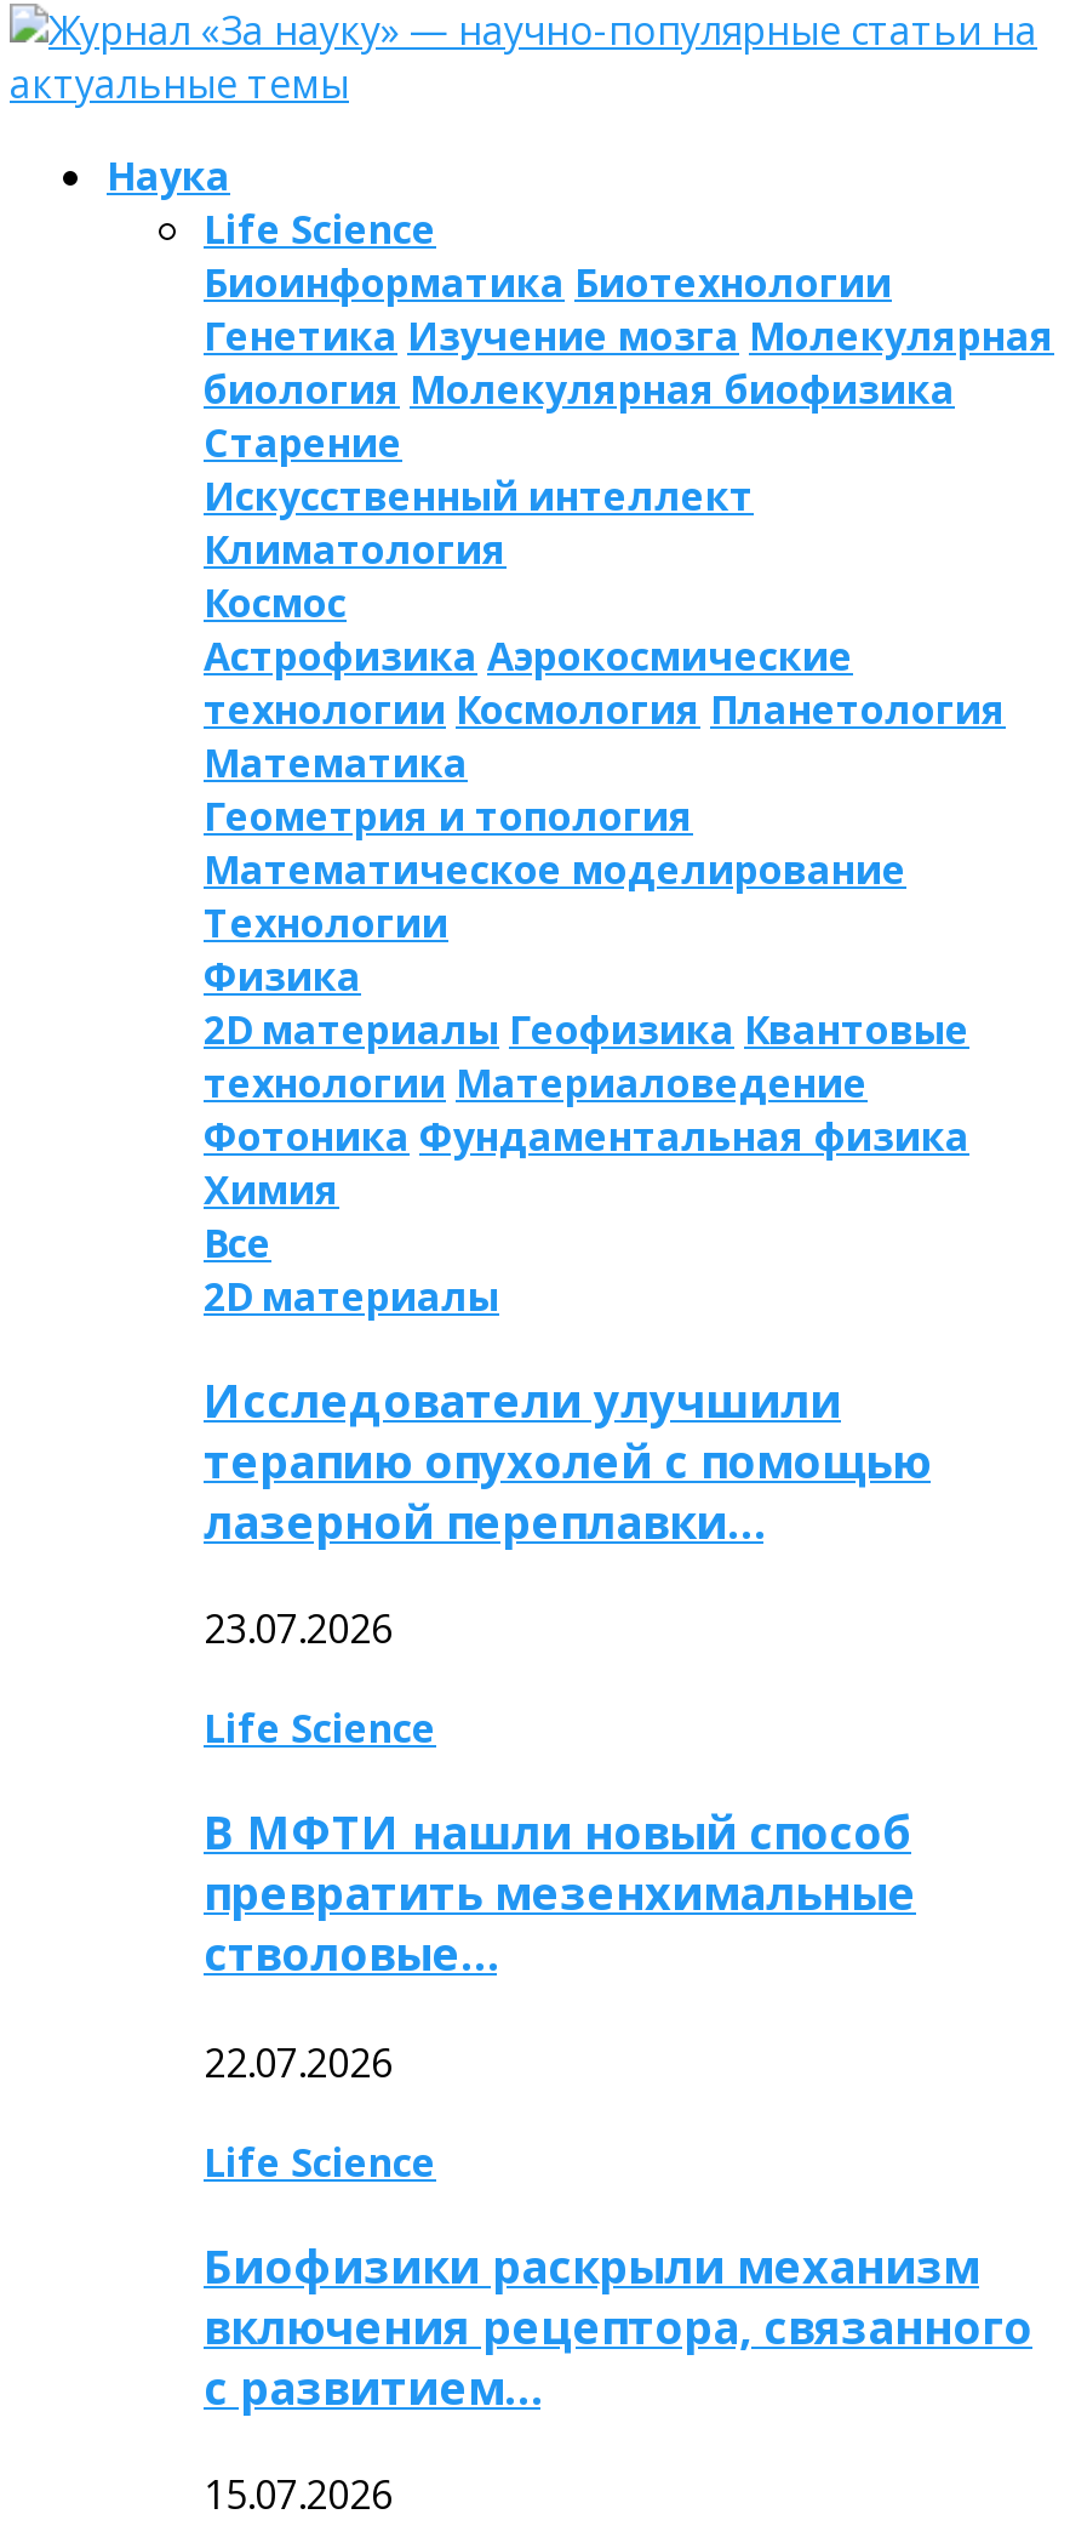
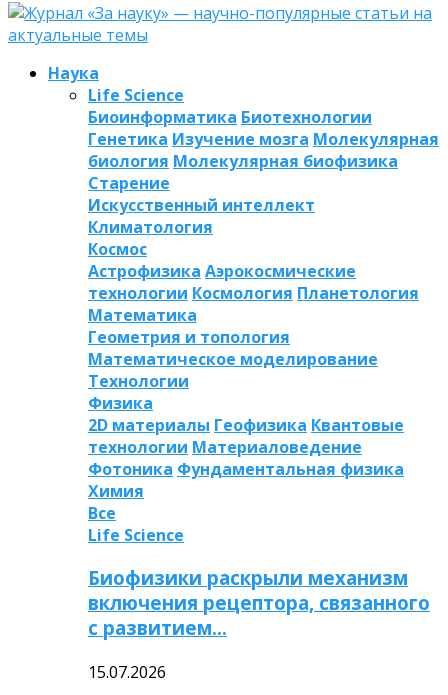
[204,1270,931,2089] 2D материалы | Исследователи улучшили | терапию опухолей с помощью | лазерной переплавки… | 23.07.2026 | Life Science | В МФТИ нашли новый способ | превратить мезенхимальные | стволовые… | 22.07.2026 -> none

